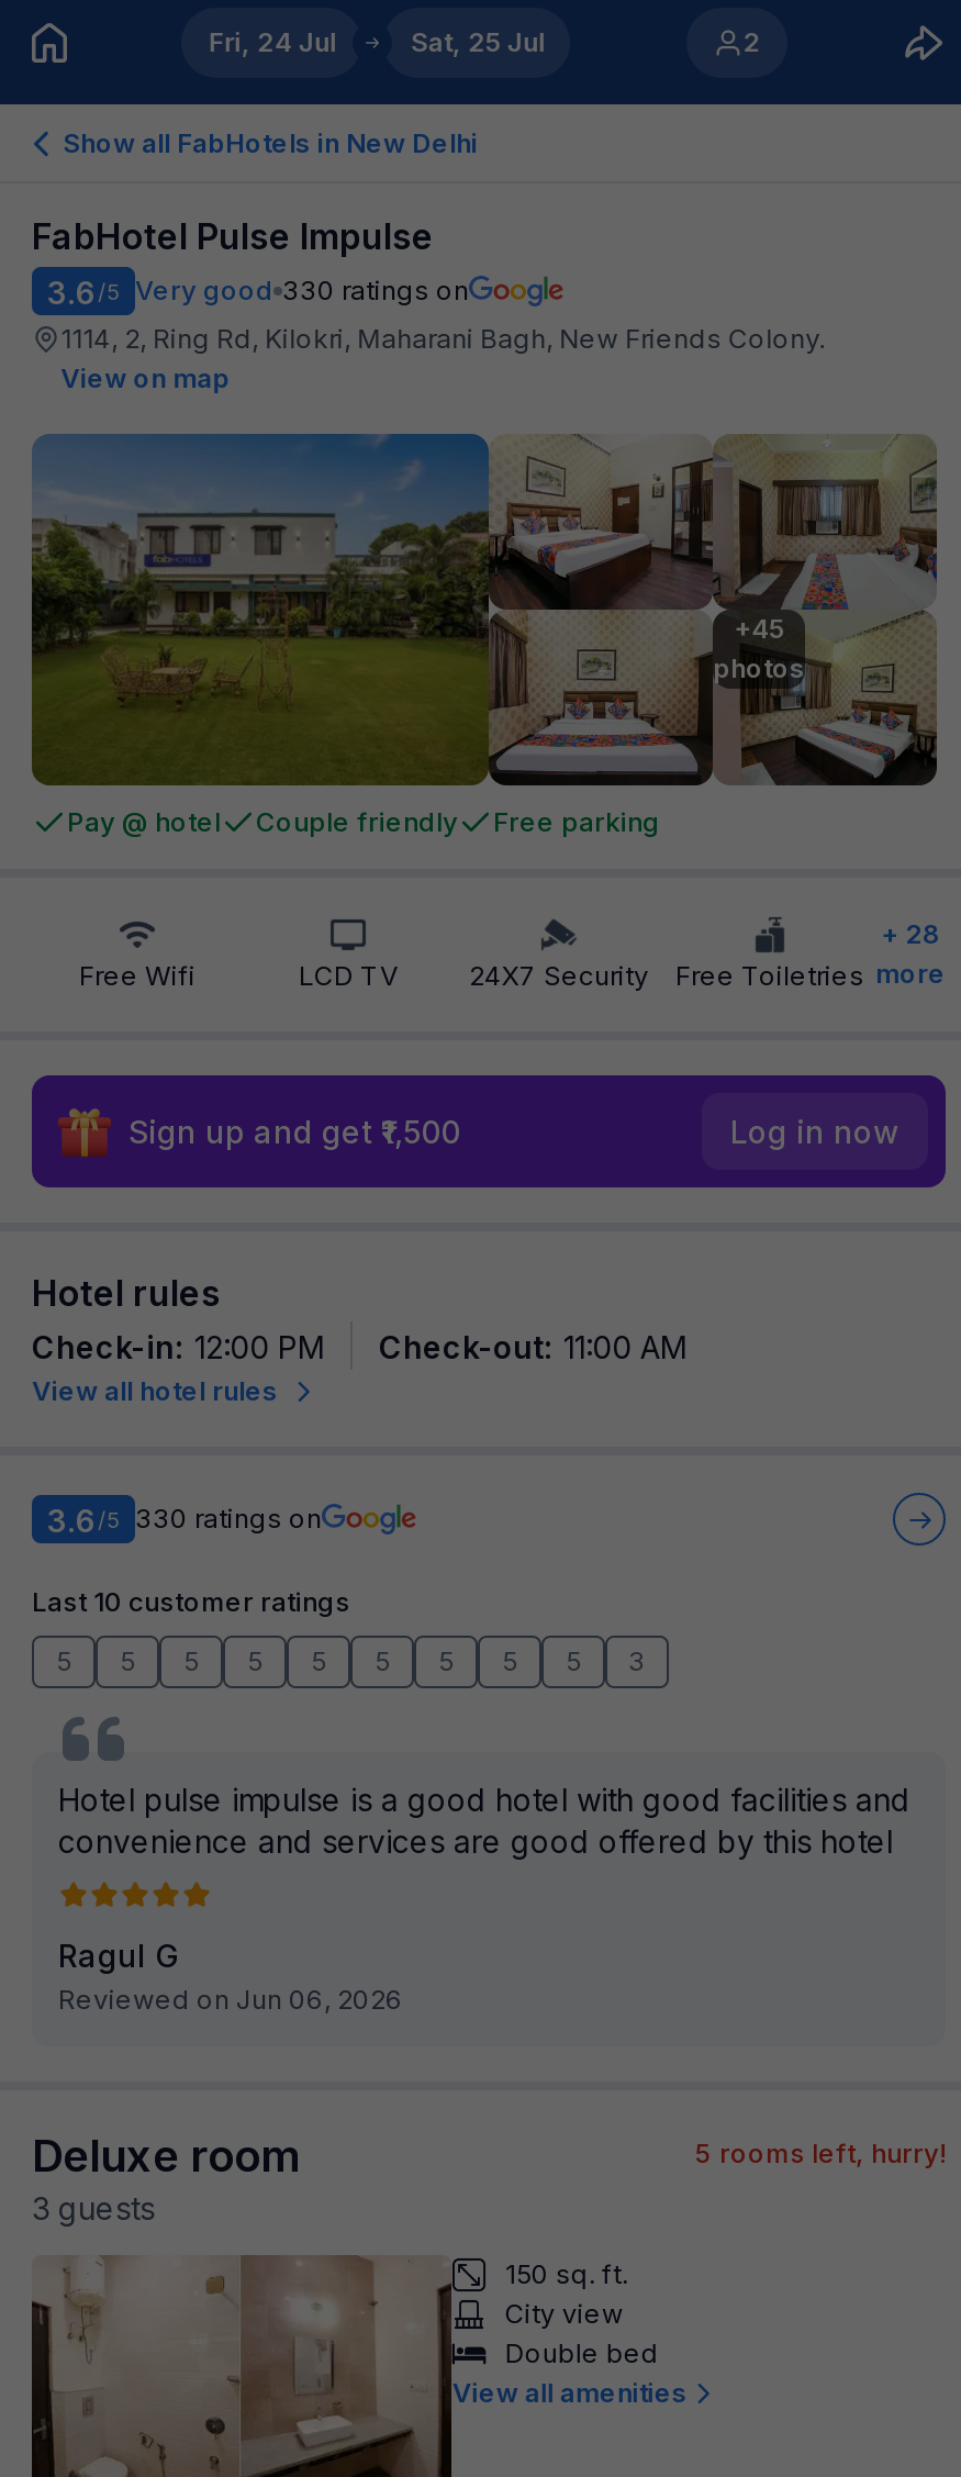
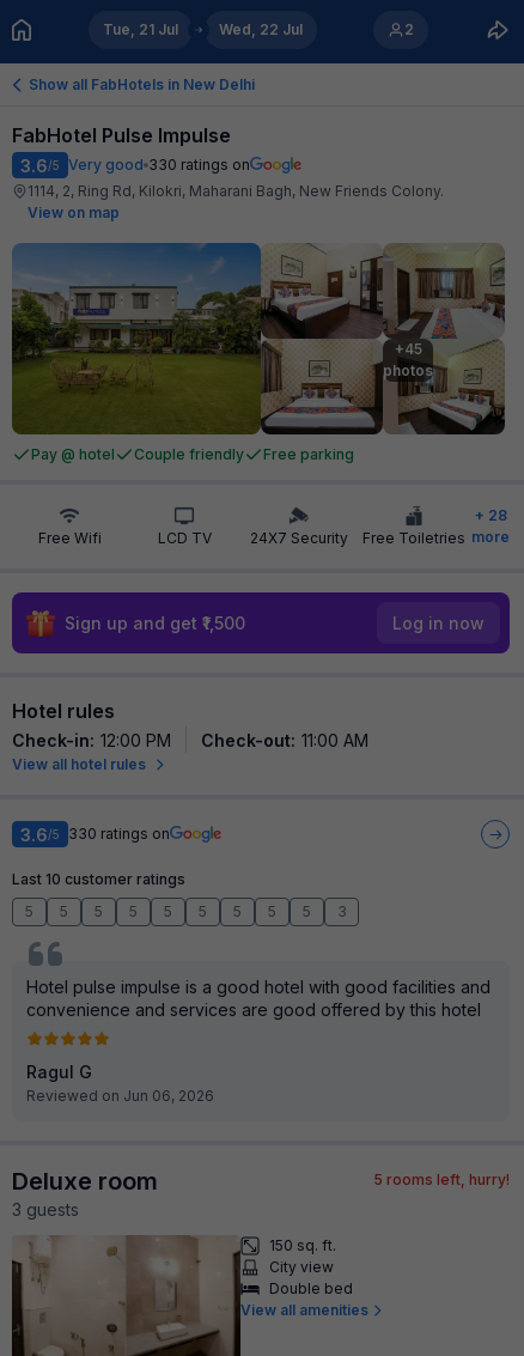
[208,25,336,58] Fri, 24 Jul -> [103,20,178,38] Tue, 21 Jul
[410,25,544,58] Sat, 25 Jul -> [219,20,302,38] Wed, 22 Jul

